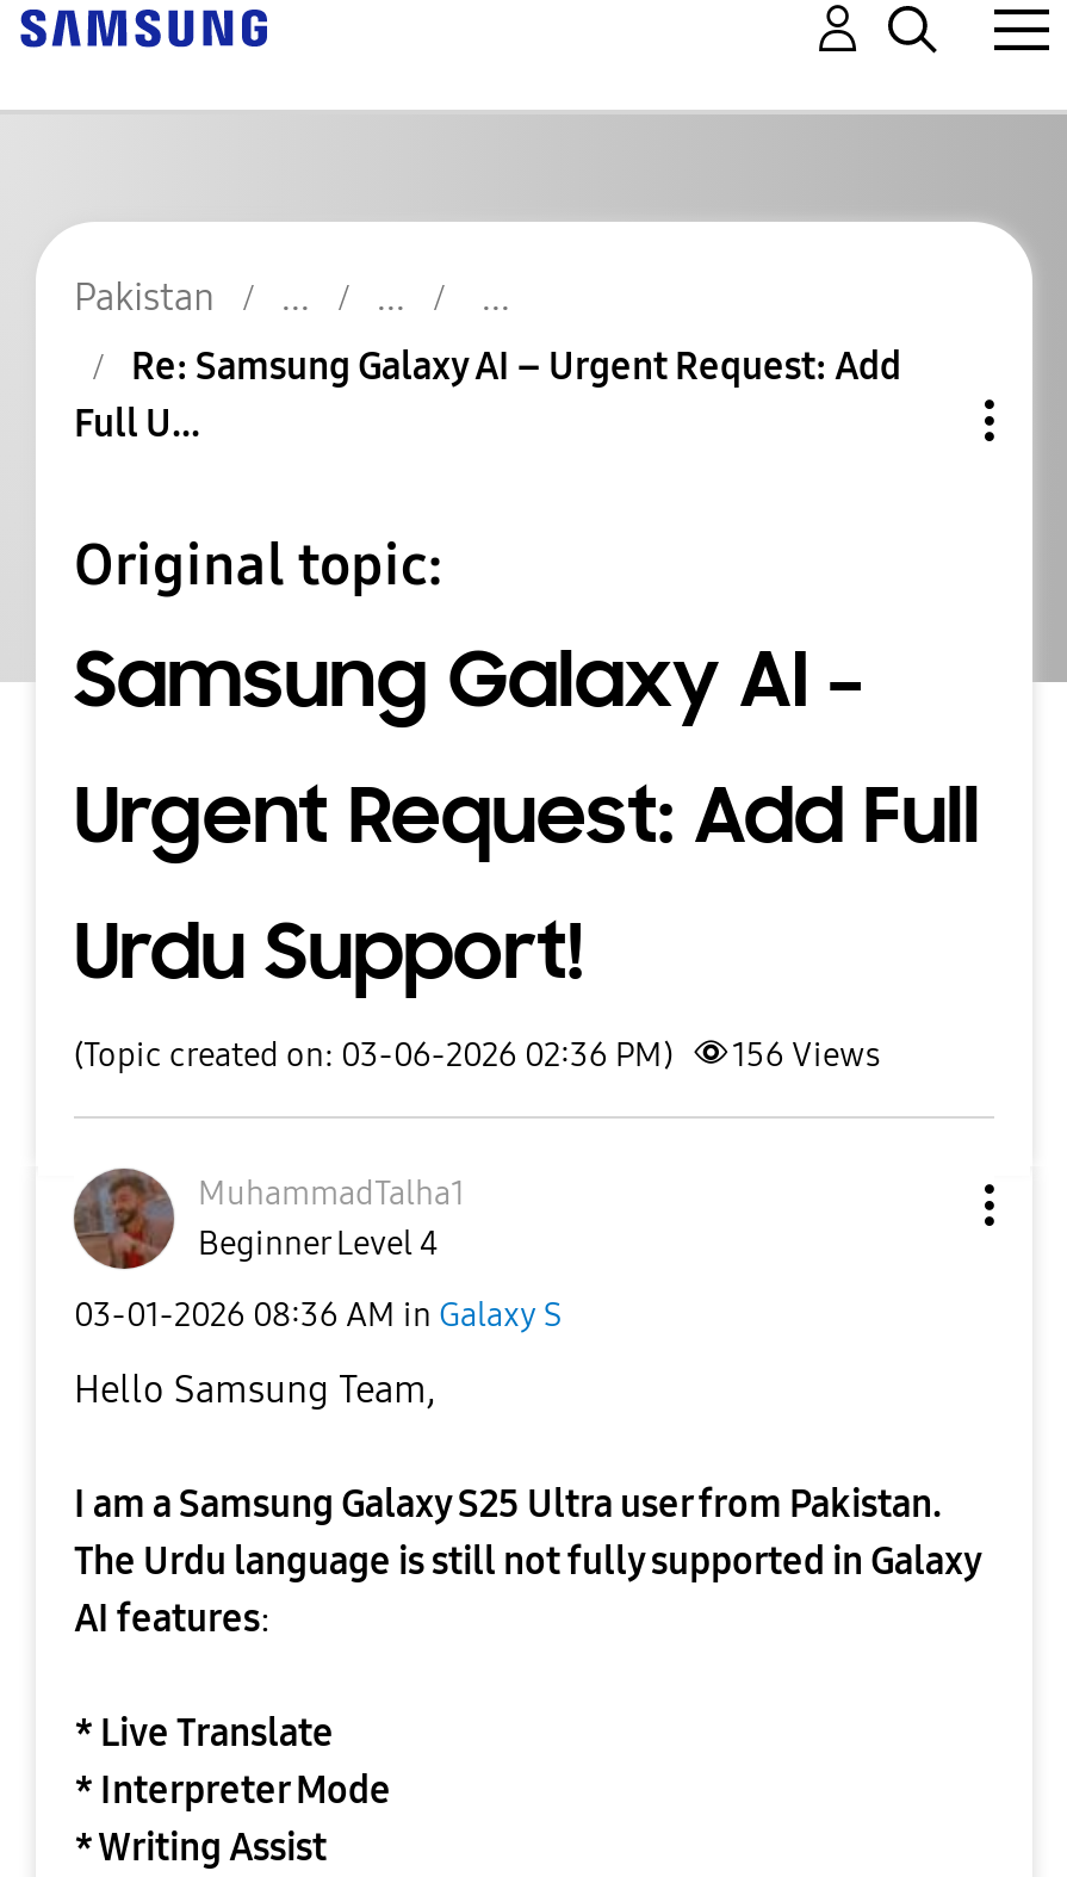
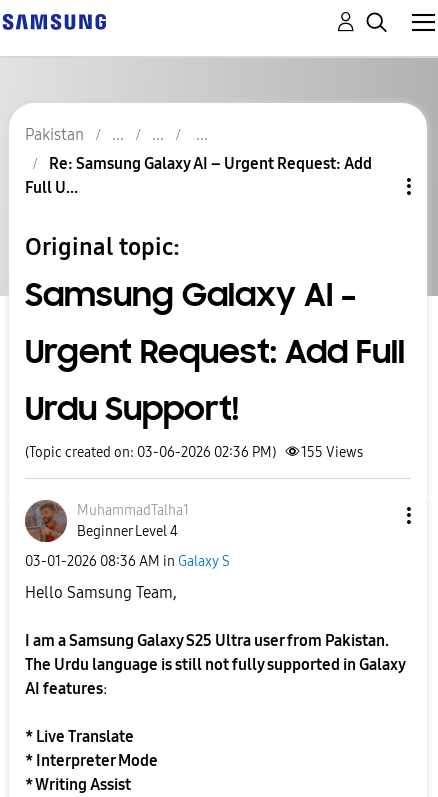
[74,1035,880,1076] (Topic created on: 03-06-2026 02:36 PM) 156 Views -> [25,444,363,461] (Topic created on: 03-06-2026 02:36 PM) 155 Views

